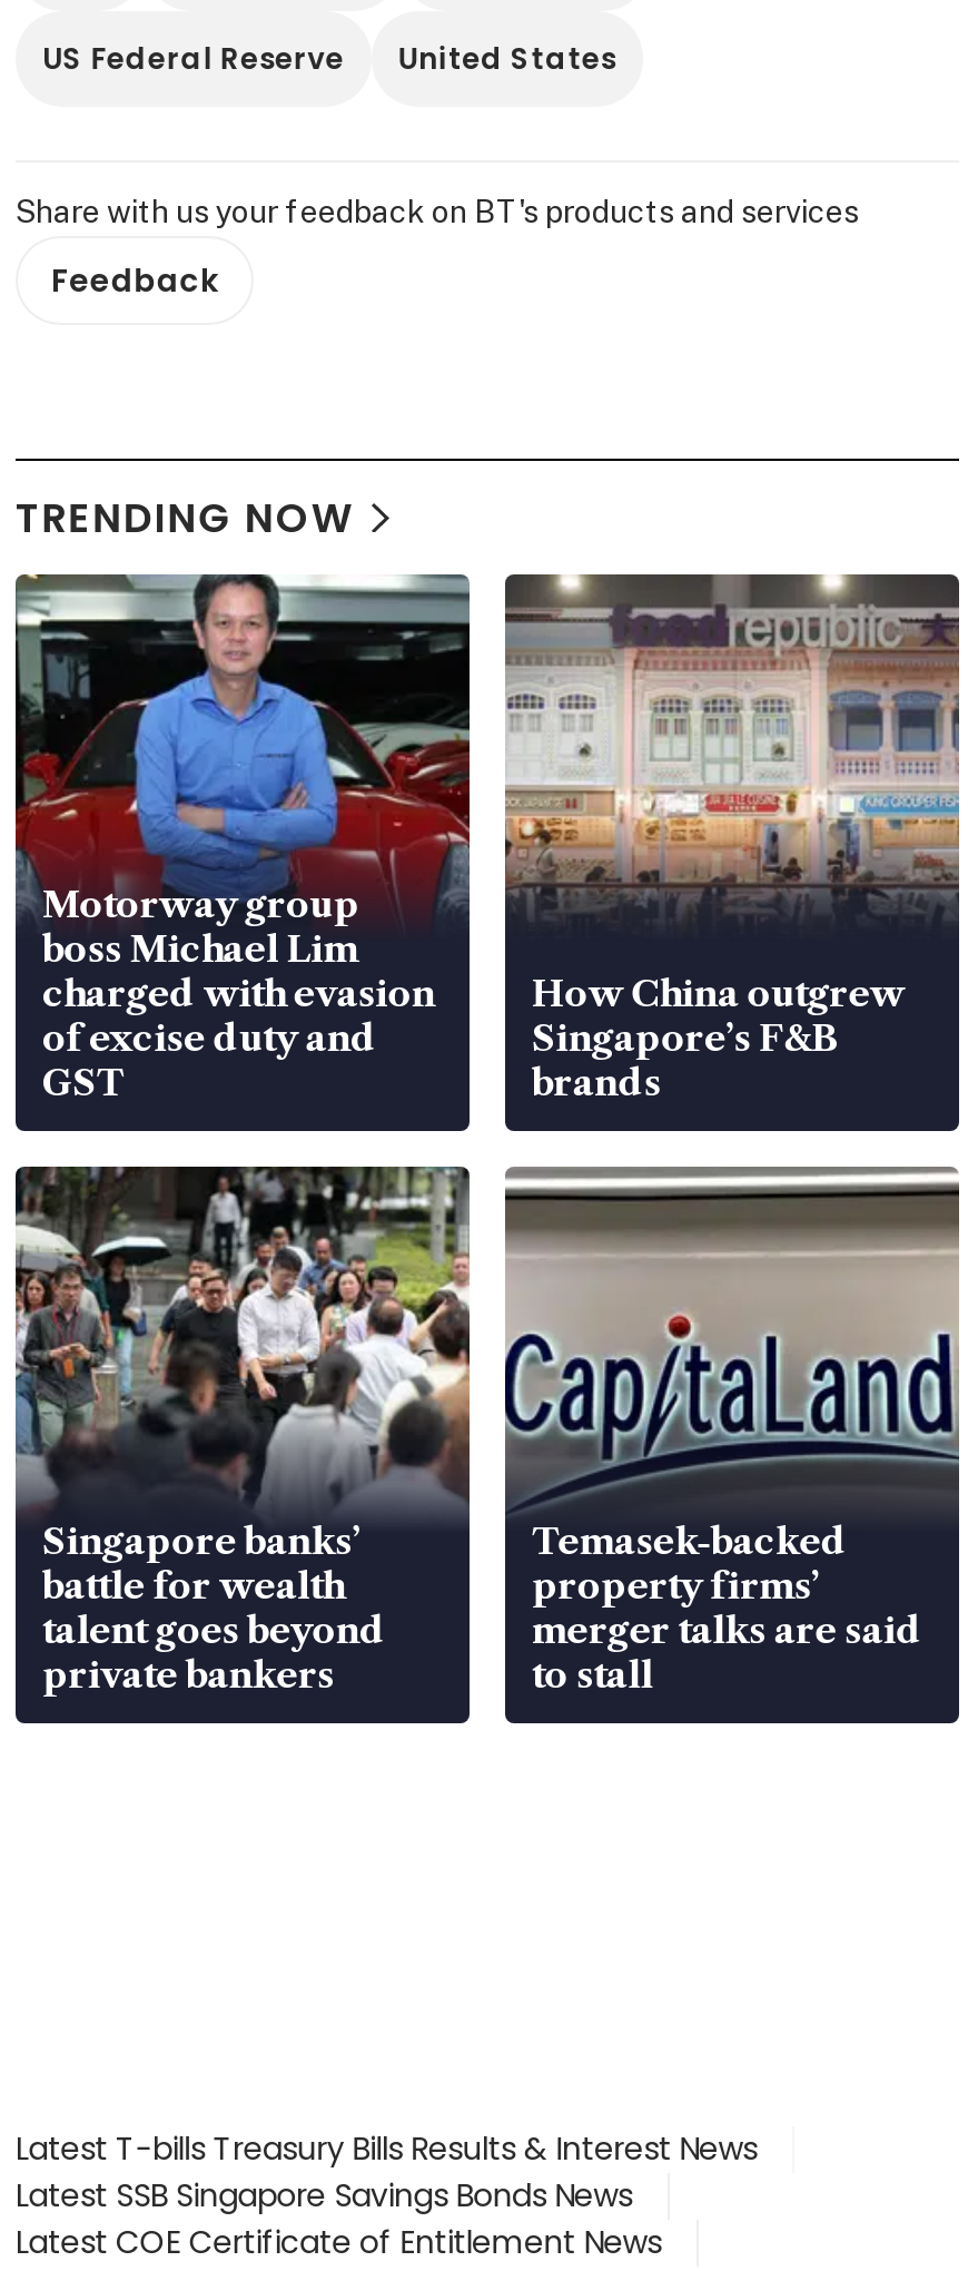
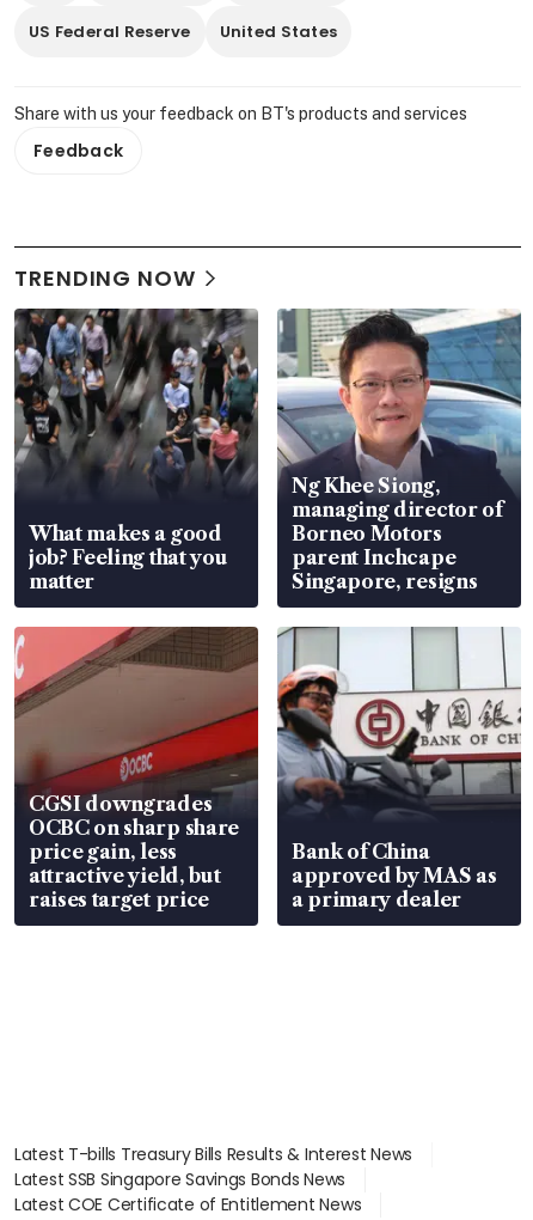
[16,574,472,1105] [image] | Motorway group | boss Michael Lim | charged with evasion | of excise duty and | GST -> [13,307,259,594] [image] | What makes a good | job? Feeling that you | matter
[505,572,961,1105] [image] | How China outgrew | Singapore’s F&B | brands -> [277,309,522,594] [image] | Ng Khee Siong, | managing director of | Borneo Motors | parent Inchcape | Singapore, resigns
[13,1164,472,1698] [image] | Singapore banks’ | battle for wealth | talent goes beyond | private bankers -> [13,626,259,912] [image] | CGSI downgrades | OCBC on sharp share | price gain, less | attractive yield, but | raises target price
[503,1164,961,1698] [image] | Temasek-backed | property firms’ | merger talks are said | to stall -> [277,627,521,912] [image] | Bank of China | approved by MAS as | a primary dealer

